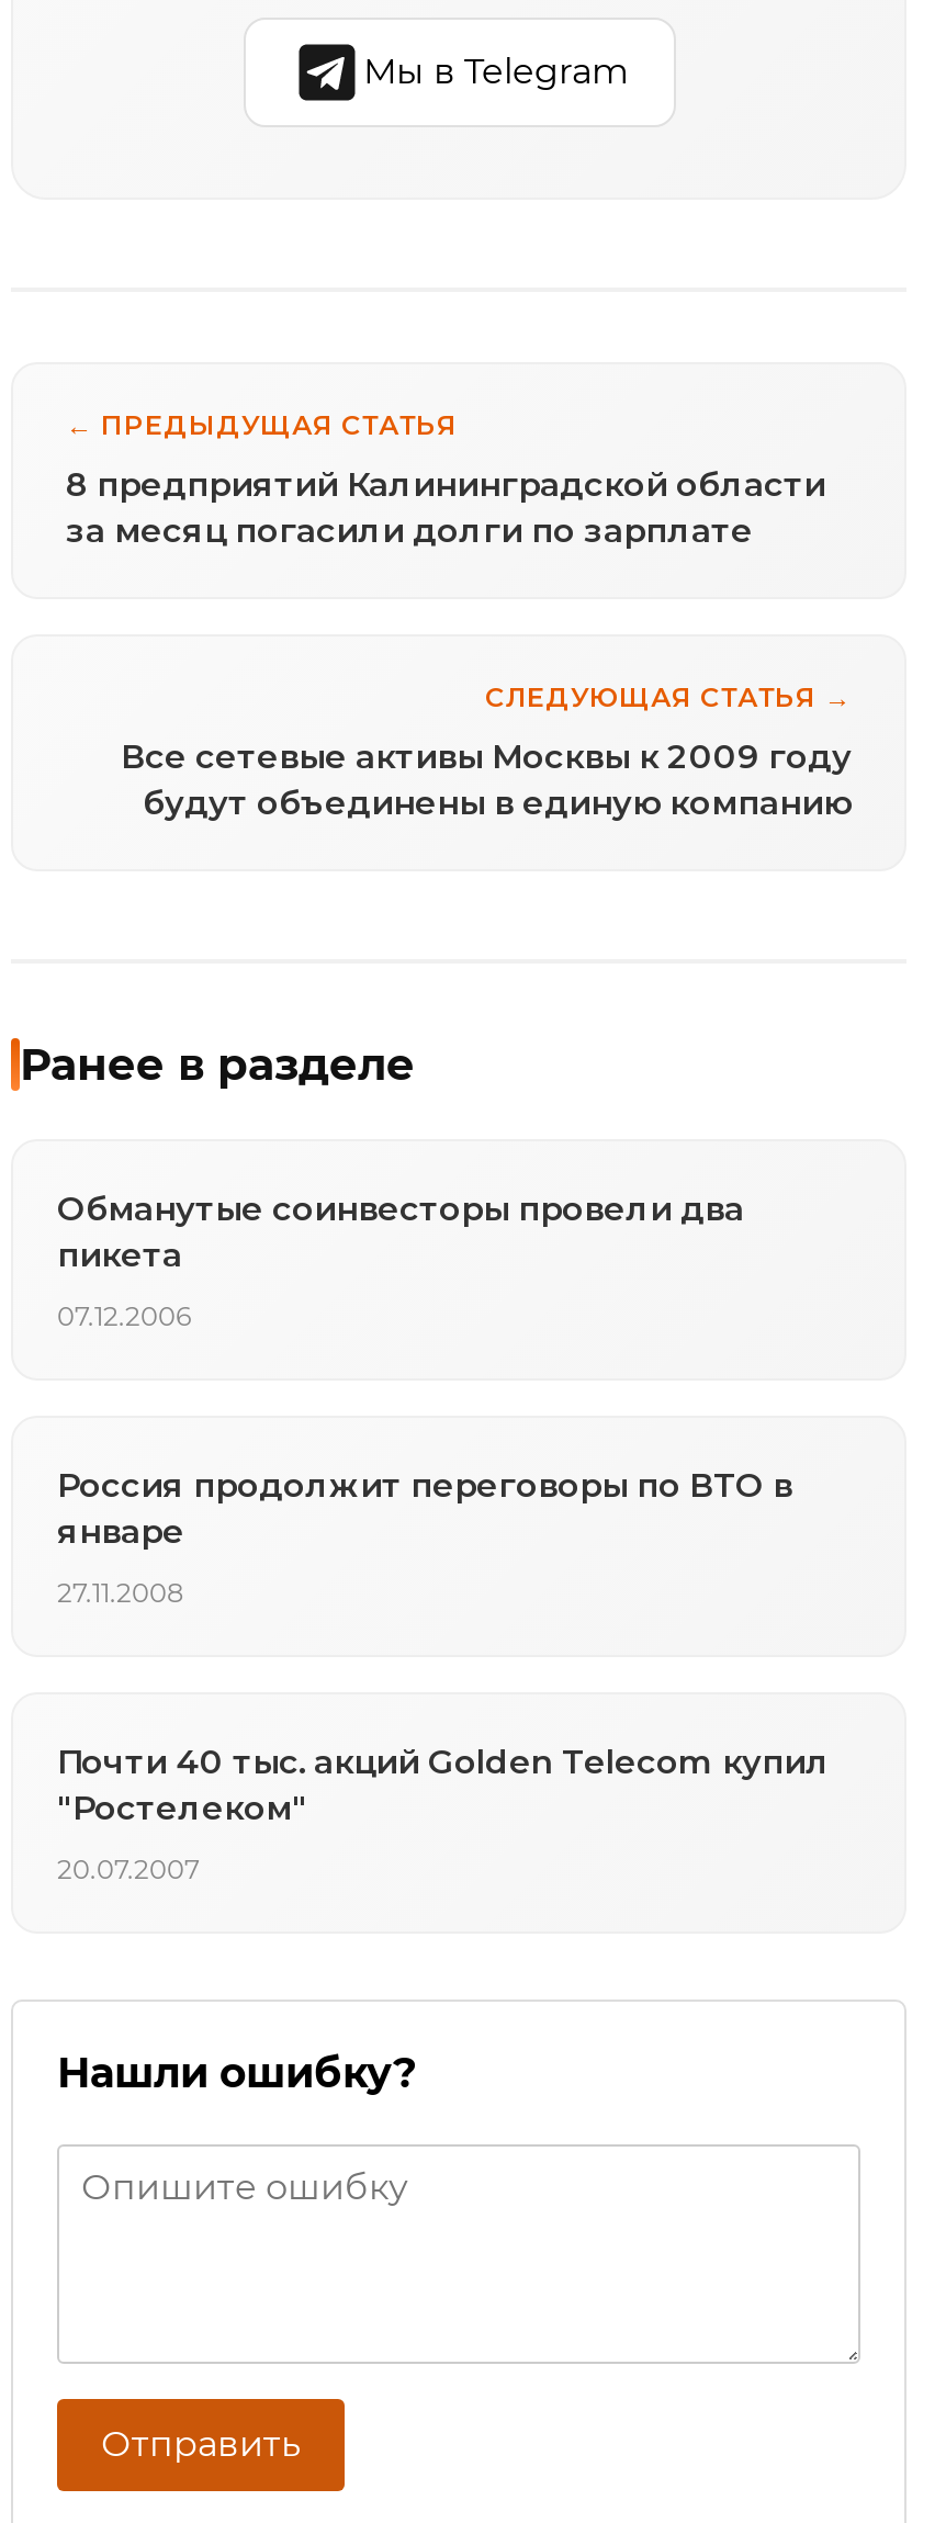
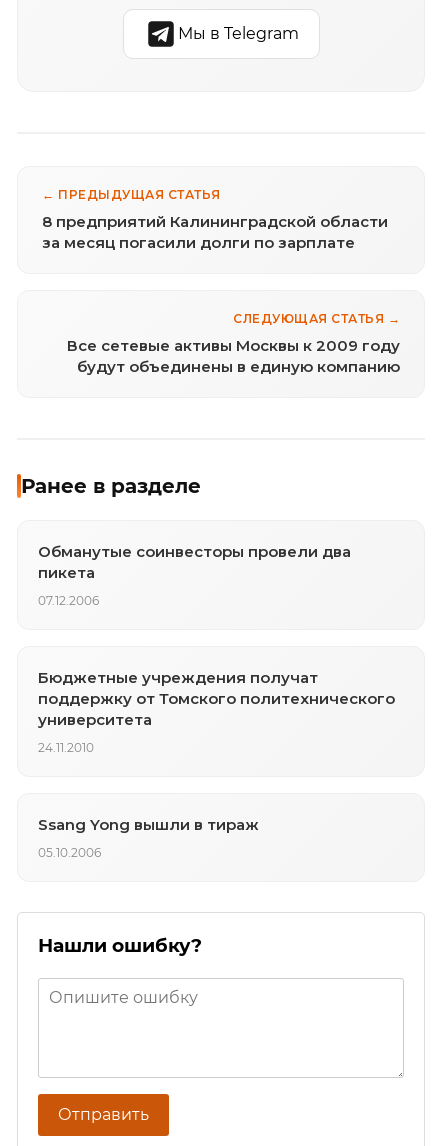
[57,1464,792,1551] Россия продолжит переговоры по ВТО в | январе -> [38,668,395,729] Бюджетные учреждения получат | поддержку от Томского политехнического | университета
[57,1575,184,1608] 27.11.2008 -> [38,740,94,755] 24.11.2010
[57,1740,830,1828] Почти 40 тыс. акций Golden Telecom купил | "Ростелеком" -> [38,815,259,834] Ssang Yong вышли в тираж
[57,1852,200,1885] 20.07.2007 -> [38,845,101,860] 05.10.2006

